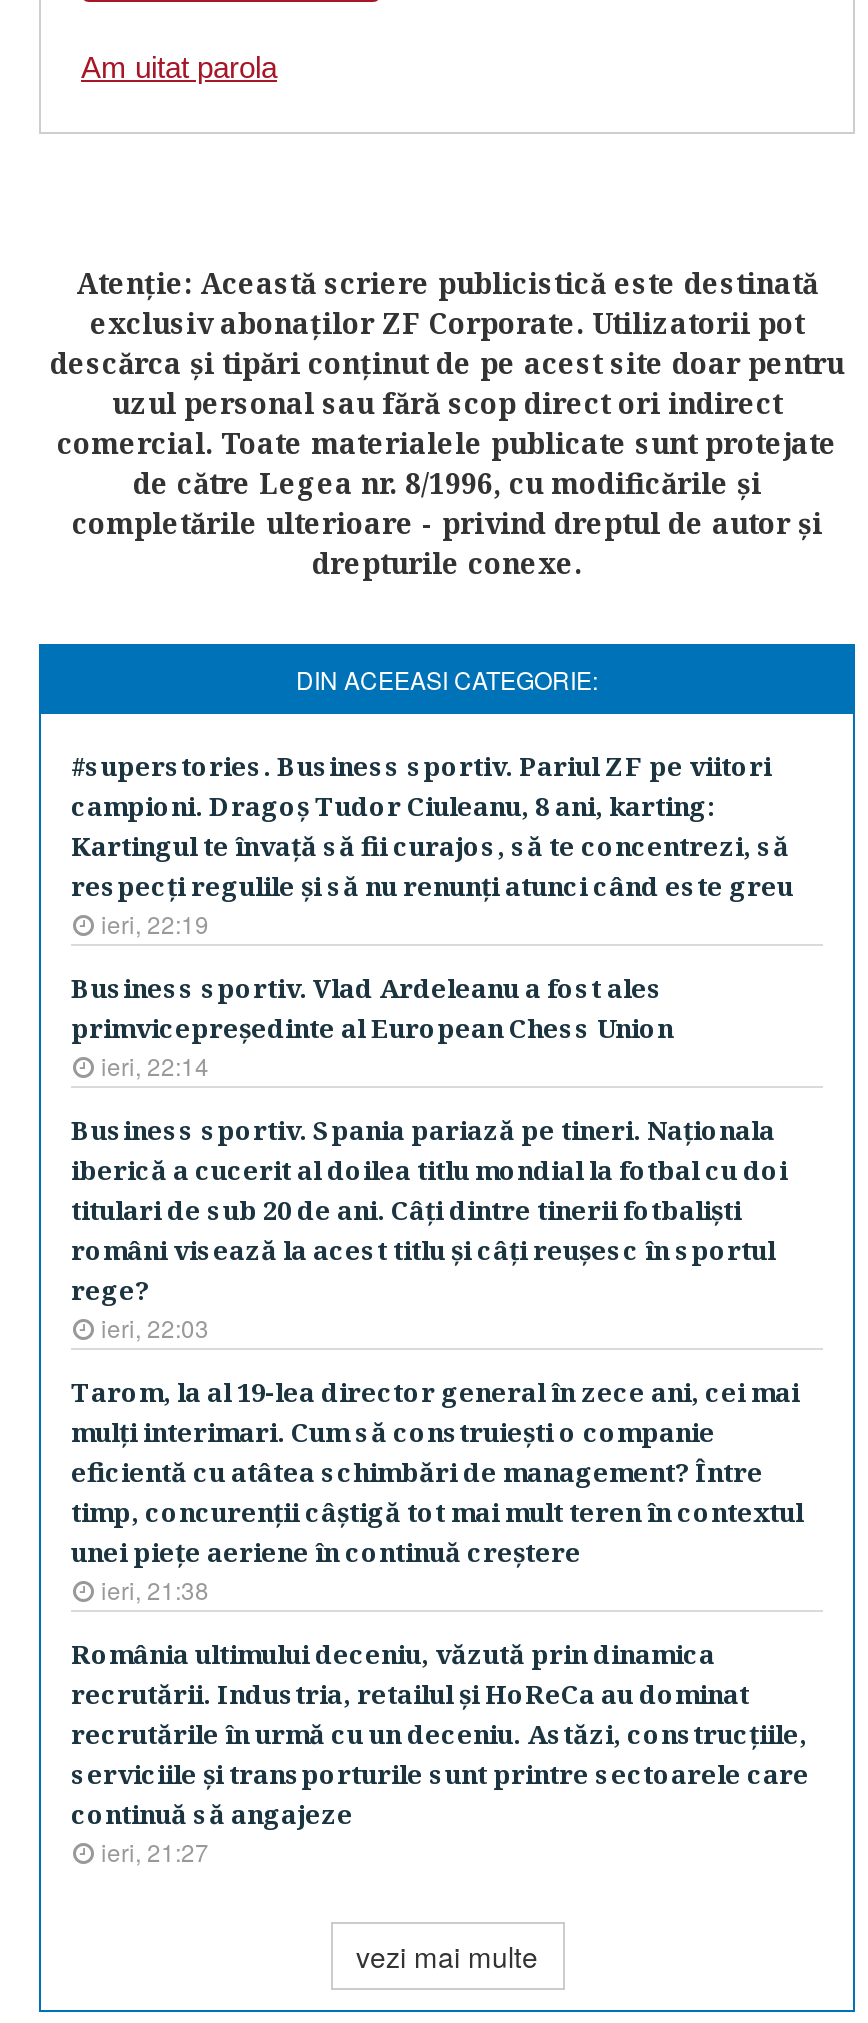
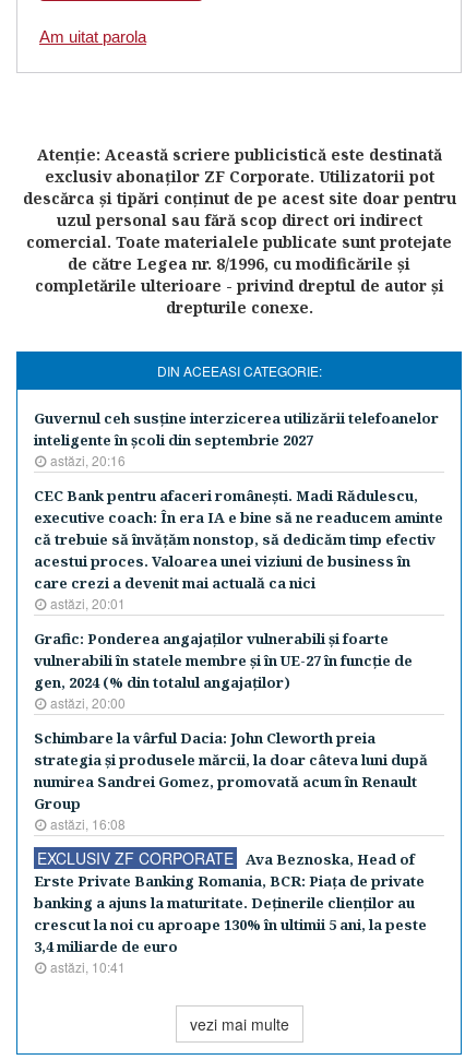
[71,748,793,940] #superstories. Business sportiv. Pariul ZF pe viitori | campioni. Dragoş Tudor Ciuleanu, 8 ani, karting: | Kartingul te învaţă să fii curajos, să te concentrezi, să | respecţi regulile şi să nu renunţi atunci când este greu | ieri, 22:19 -> [34,408,439,469] Guvernul ceh susţine interzicerea utilizării telefoanelor | inteligente în şcoli din septembrie 2027 | astăzi, 20:16
[71,970,673,1082] Business sportiv. Vlad Ardeleanu a fost ales | primvicepreşedinte al European Chess Union | ieri, 22:14 -> [34,486,443,612] CEC Bank pentru afaceri româneşti. Madi Rădulescu, | executive coach: În era IA e bine să ne readucem aminte | că trebuie să învăţăm nonstop, să dedicăm timp efectiv | acestui proces. Valoarea unei viziuni de business în | care crezi a devenit mai actuală ca nici | astăzi, 20:01
[71,1112,787,1344] Business sportiv. Spania pariază pe tineri. Naţionala | iberică a cucerit al doilea titlu mondial la fotbal cu doi | titulari de sub 20 de ani. Câţi dintre tinerii fotbalişti | români visează la acest titlu şi câţi reuşesc în sportul | rege? | ieri, 22:03 -> [34,629,413,712] Grafic: Ponderea angajaţilor vulnerabili şi foarte | vulnerabili în statele membre şi în UE-27 în funcţie de | gen, 2024 (% din totalul angajaţilor) | astăzi, 20:00
[71,1374,803,1606] Tarom, la al 19-lea director general în zece ani, cei mai | mulţi interimari. Cum să construieşti o companie | eficientă cu atâtea schimbări de management? Între | timp, concurenţii câştigă tot mai mult teren în contextul | unei pieţe aeriene în continuă creştere | ieri, 21:38 -> [34,728,428,833] Schimbare la vârful Dacia: John Cleworth preia | strategia şi produsele mărcii, la doar câteva luni după | numirea Sandrei Gomez, promovată acum în Renault | Group | astăzi, 16:08
[71,1636,809,1868] România ultimului deceniu, văzută prin dinamica | recrutării. Industria, retailul şi HoReCa au dominat | recrutările în urmă cu un deceniu. Astăzi, construcţiile, | serviciile şi transporturile sunt printre sectoarele care | continuă să angajeze | ieri, 21:27 -> [34,847,427,976] EXCLUSIV ZF CORPORATE | Ava Beznoska, Head of | Erste Private Banking Romania, BCR: Piaţa de private | banking a ajuns la maturitate. Deţinerile clienţilor au | crescut la noi cu aproape 130% în ultimii 5 ani, la peste | 3,4 miliarde de euro | astăzi, 10:41

